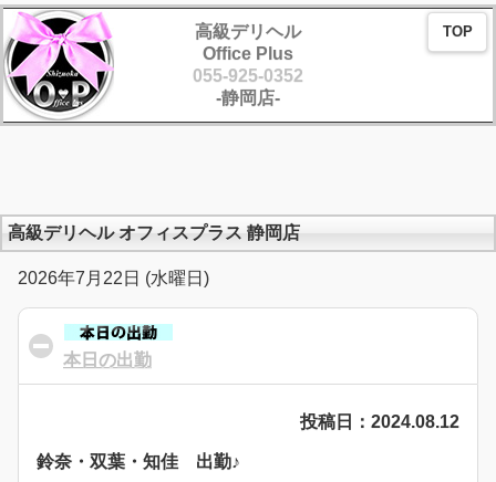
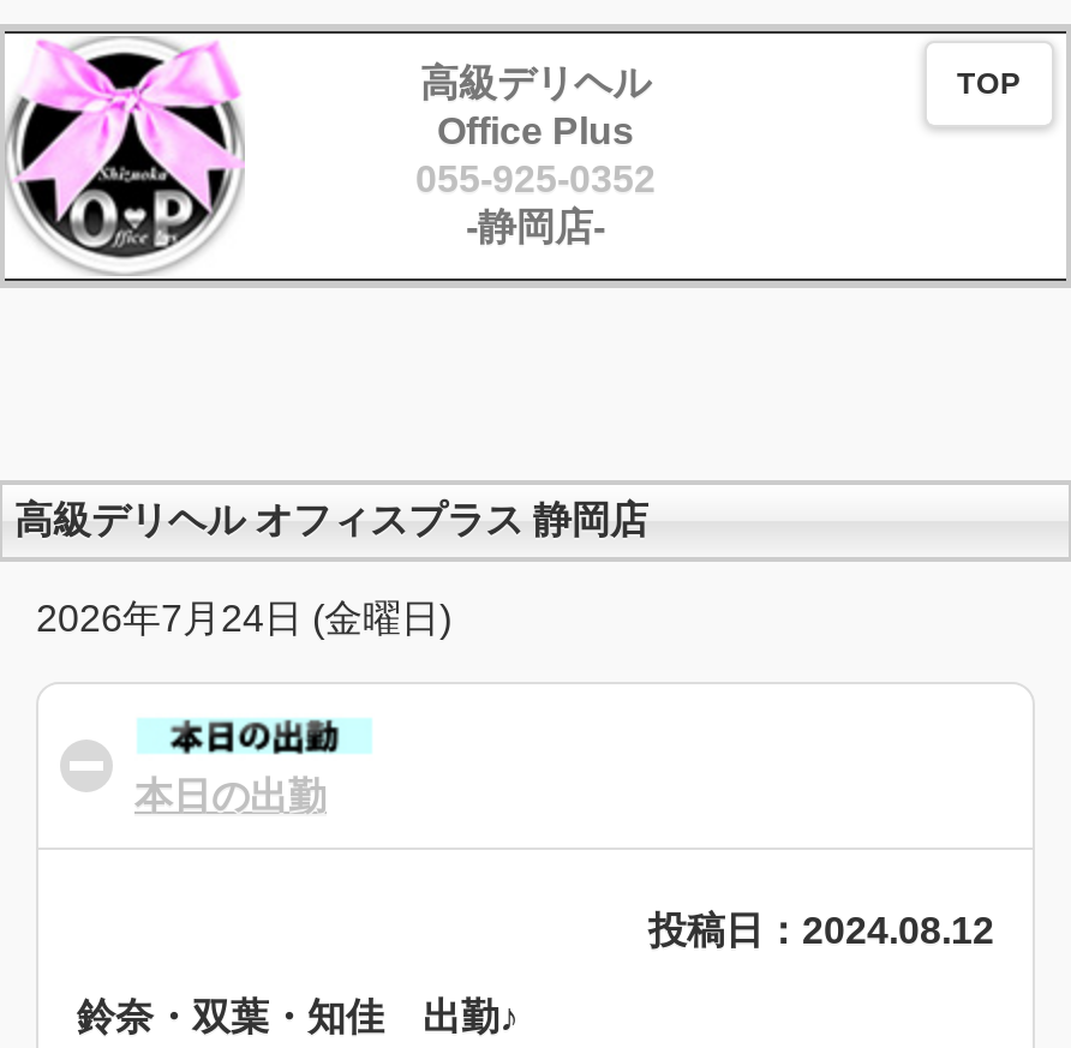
[18,269,209,288] 2026年7月22日 (水曜日) -> [36,599,451,640] 2026年7月24日 (金曜日)

